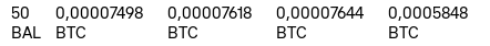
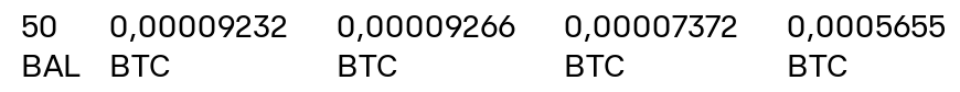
[55,3,143,22] 0,00007498 -> [109,5,288,45] 0,00009232
[167,3,252,22] 0,00007618 -> [337,5,515,45] 0,00009266
[276,3,364,22] 0,00007644 -> [564,5,738,45] 0,00007372
[388,3,468,22] 0,0005848 -> [787,5,946,45] 0,0005655

